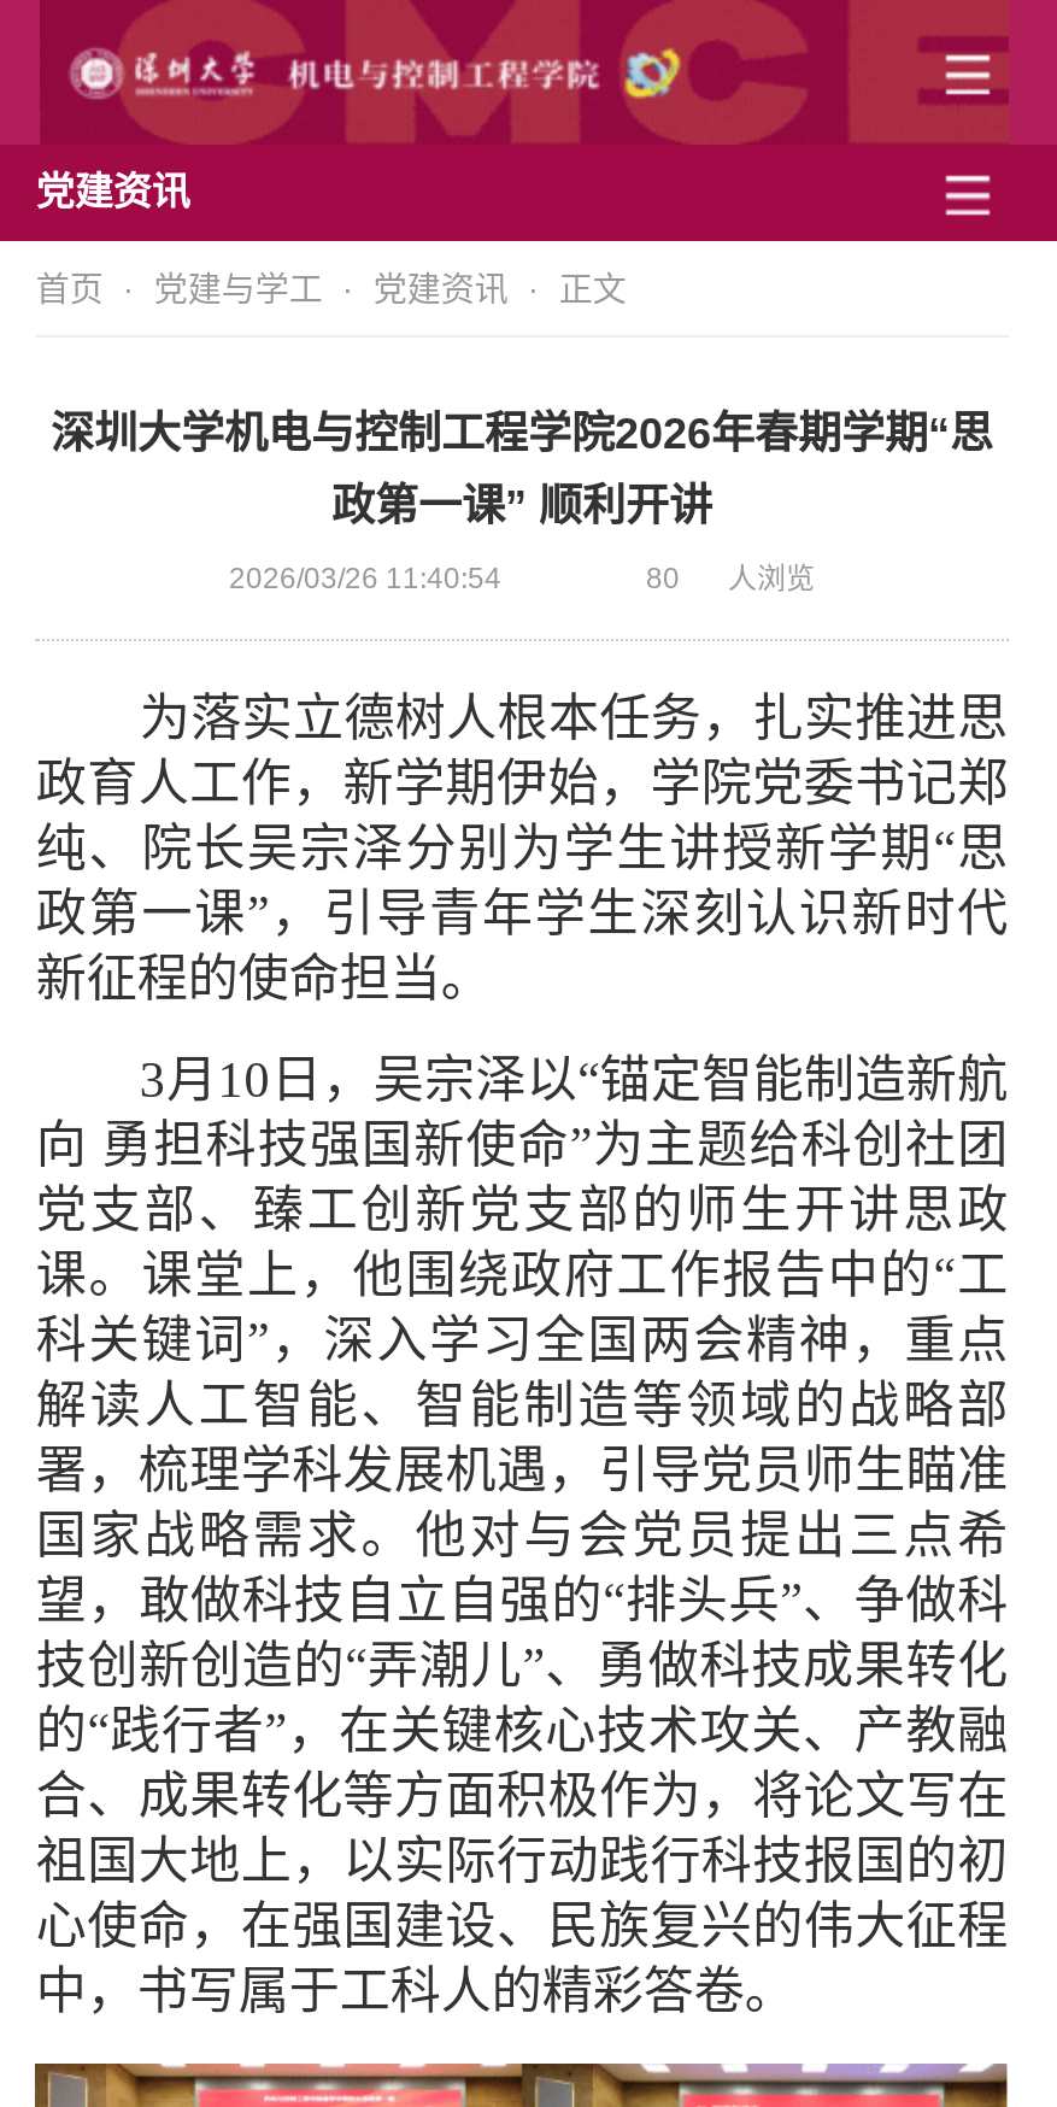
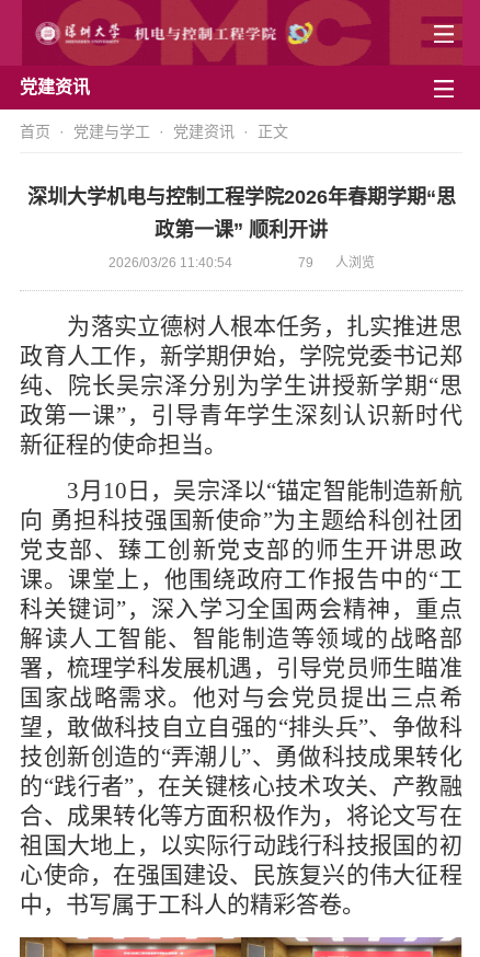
[646,562,815,595] 80 人浏览 -> [298,255,374,270] 79 人浏览

